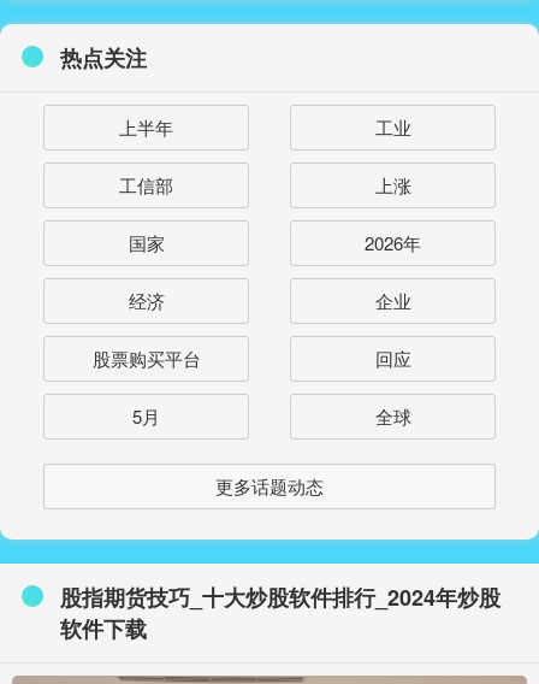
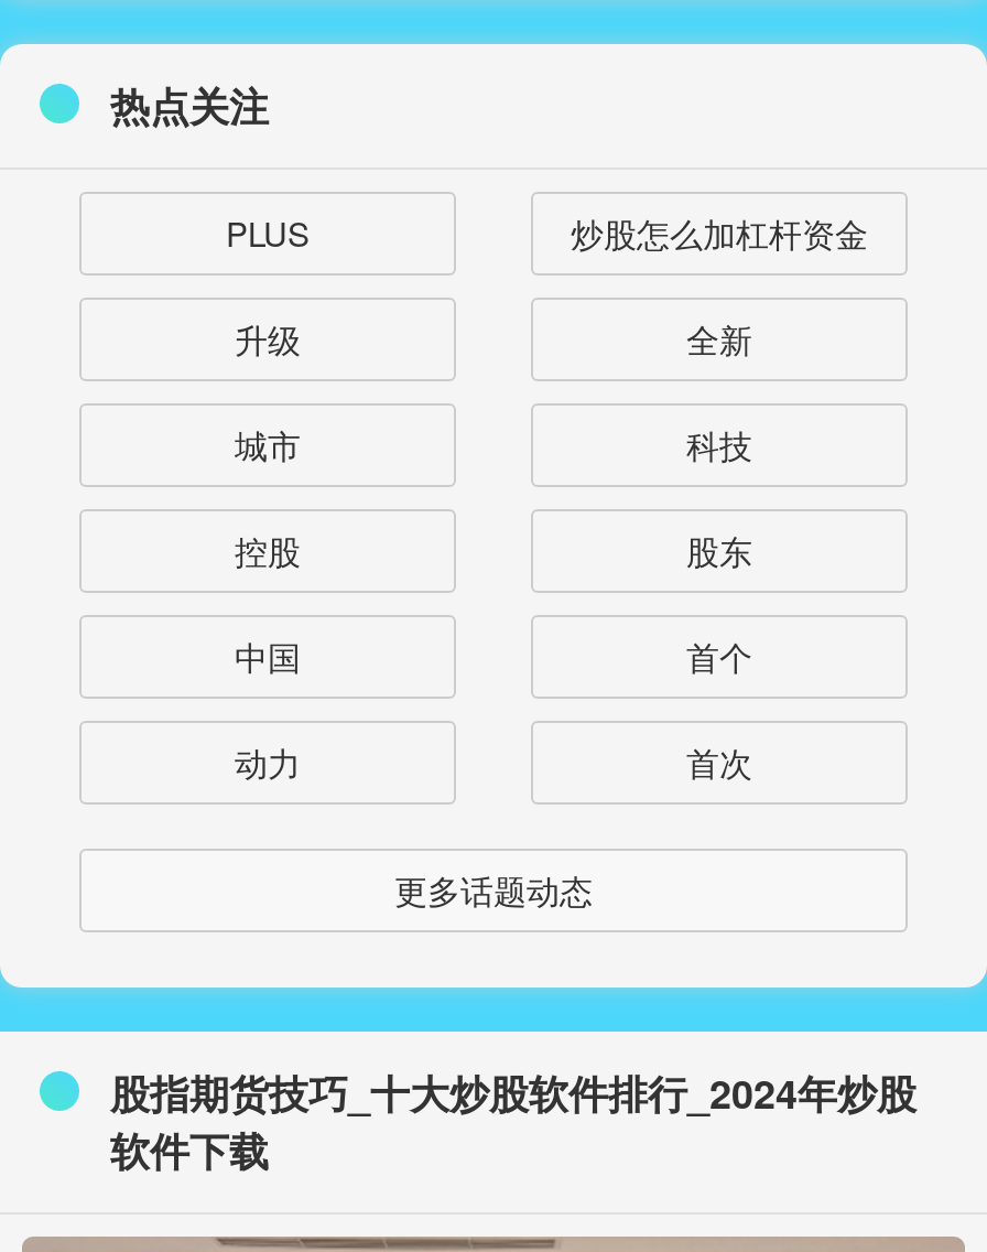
[119,114,411,139] 上半年 | 工业 -> [226,209,868,255] PLUS | 炒股怎么加杠杆资金
[119,172,411,197] 工信部 | 上涨 -> [235,314,752,361] 升级 | 全新
[128,230,421,255] 国家 | 2026年 -> [235,420,752,466] 城市 | 科技
[128,287,411,313] 经济 | 企业 -> [235,526,752,572] 控股 | 股东
[92,345,411,370] 股票购买平台 | 回应 -> [235,632,752,678] 中国 | 首个
[132,403,411,428] 5月 | 全球 -> [235,738,752,784] 动力 | 首次

